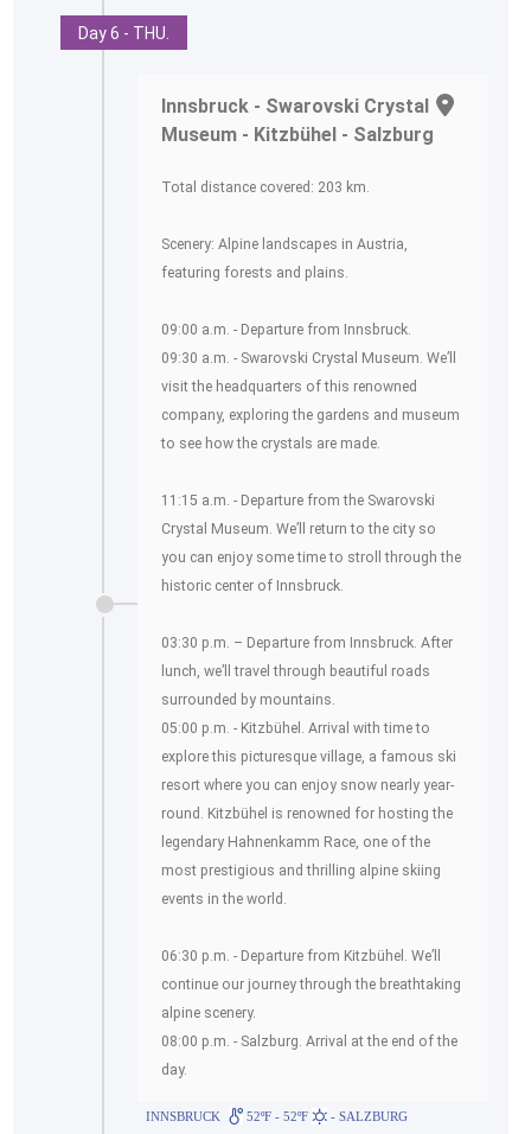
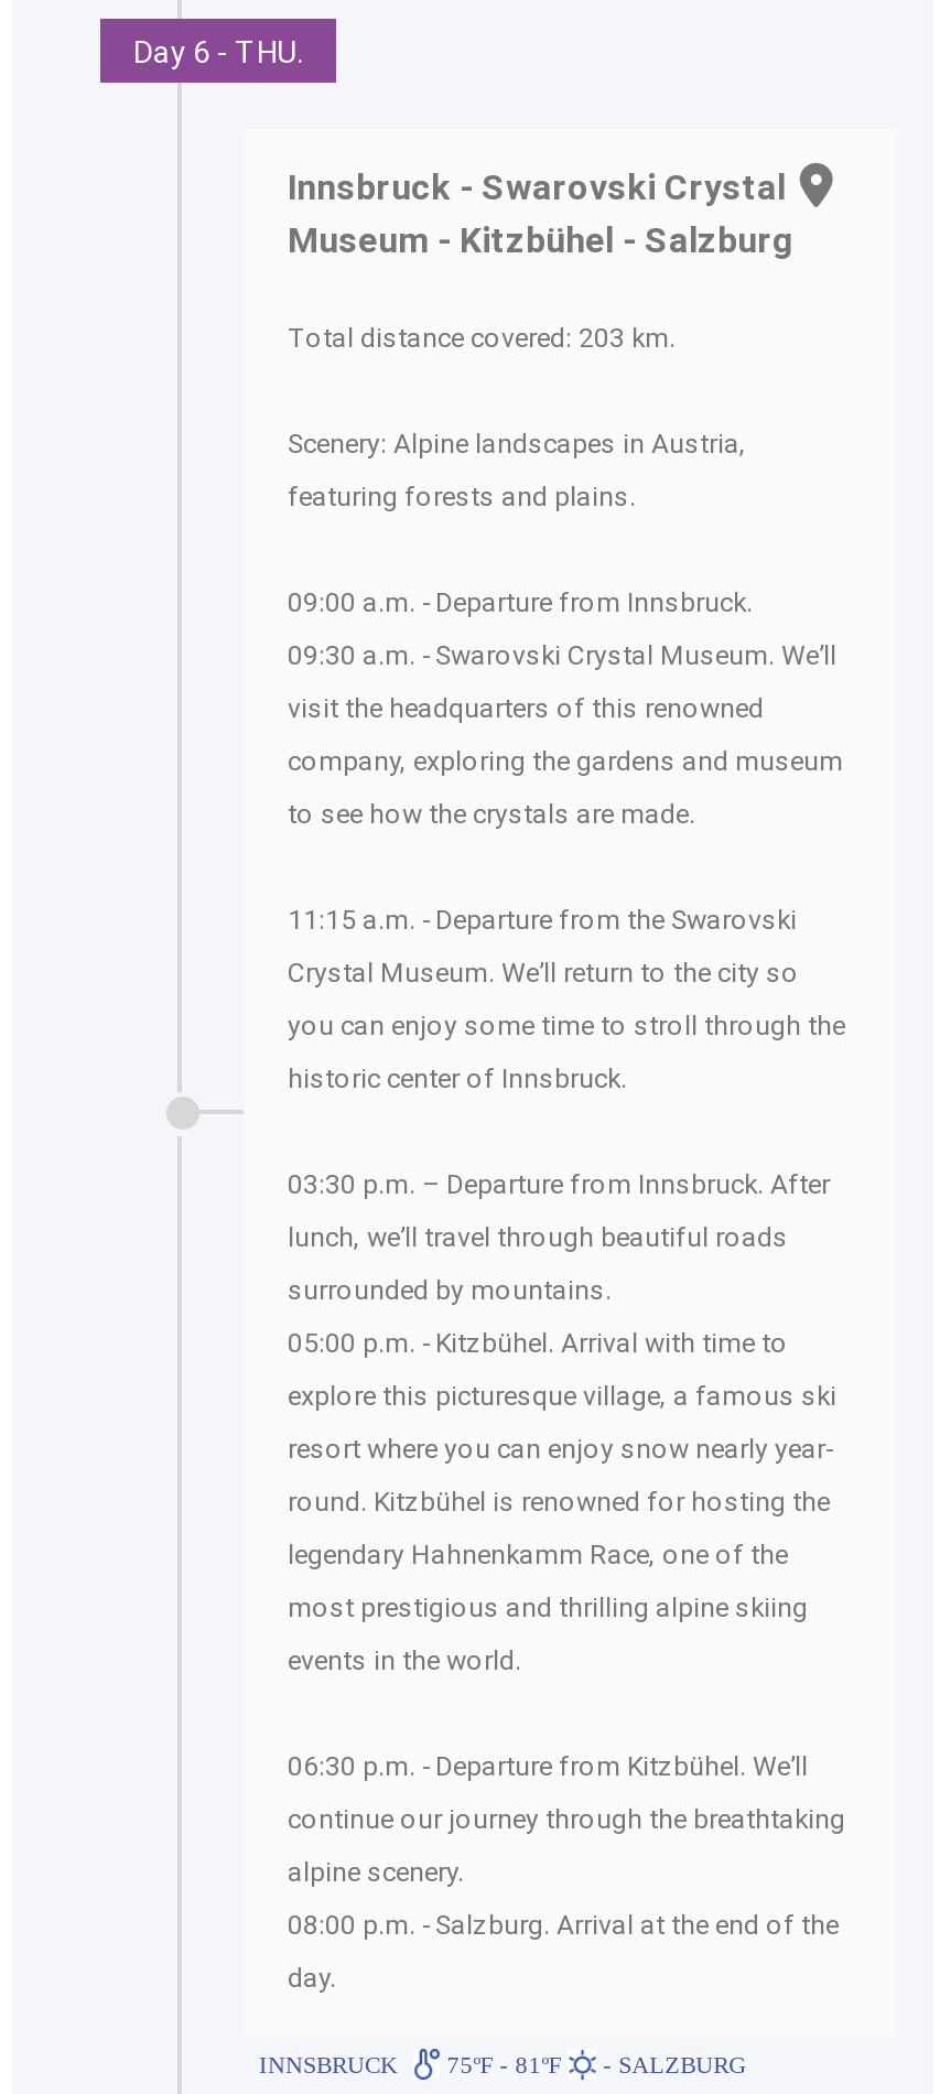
[146,1109,408,1123] INNSBRUCK 52ºF - 52ºF - SALZBURG -> [259,2051,746,2077] INNSBRUCK 75ºF - 81ºF - SALZBURG

